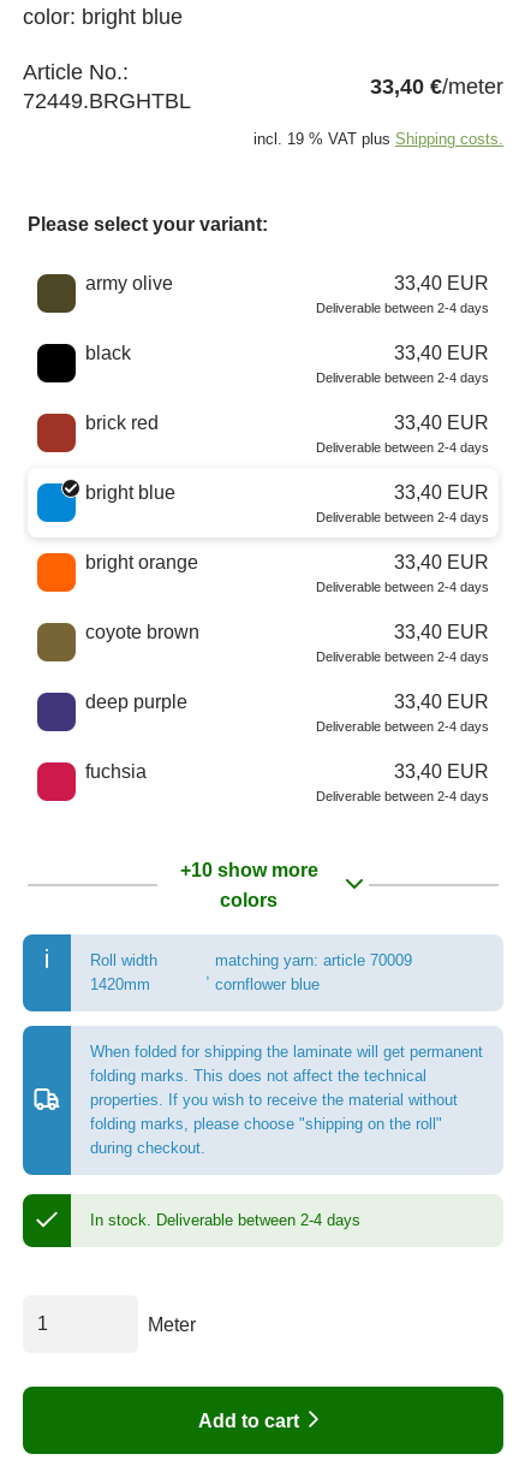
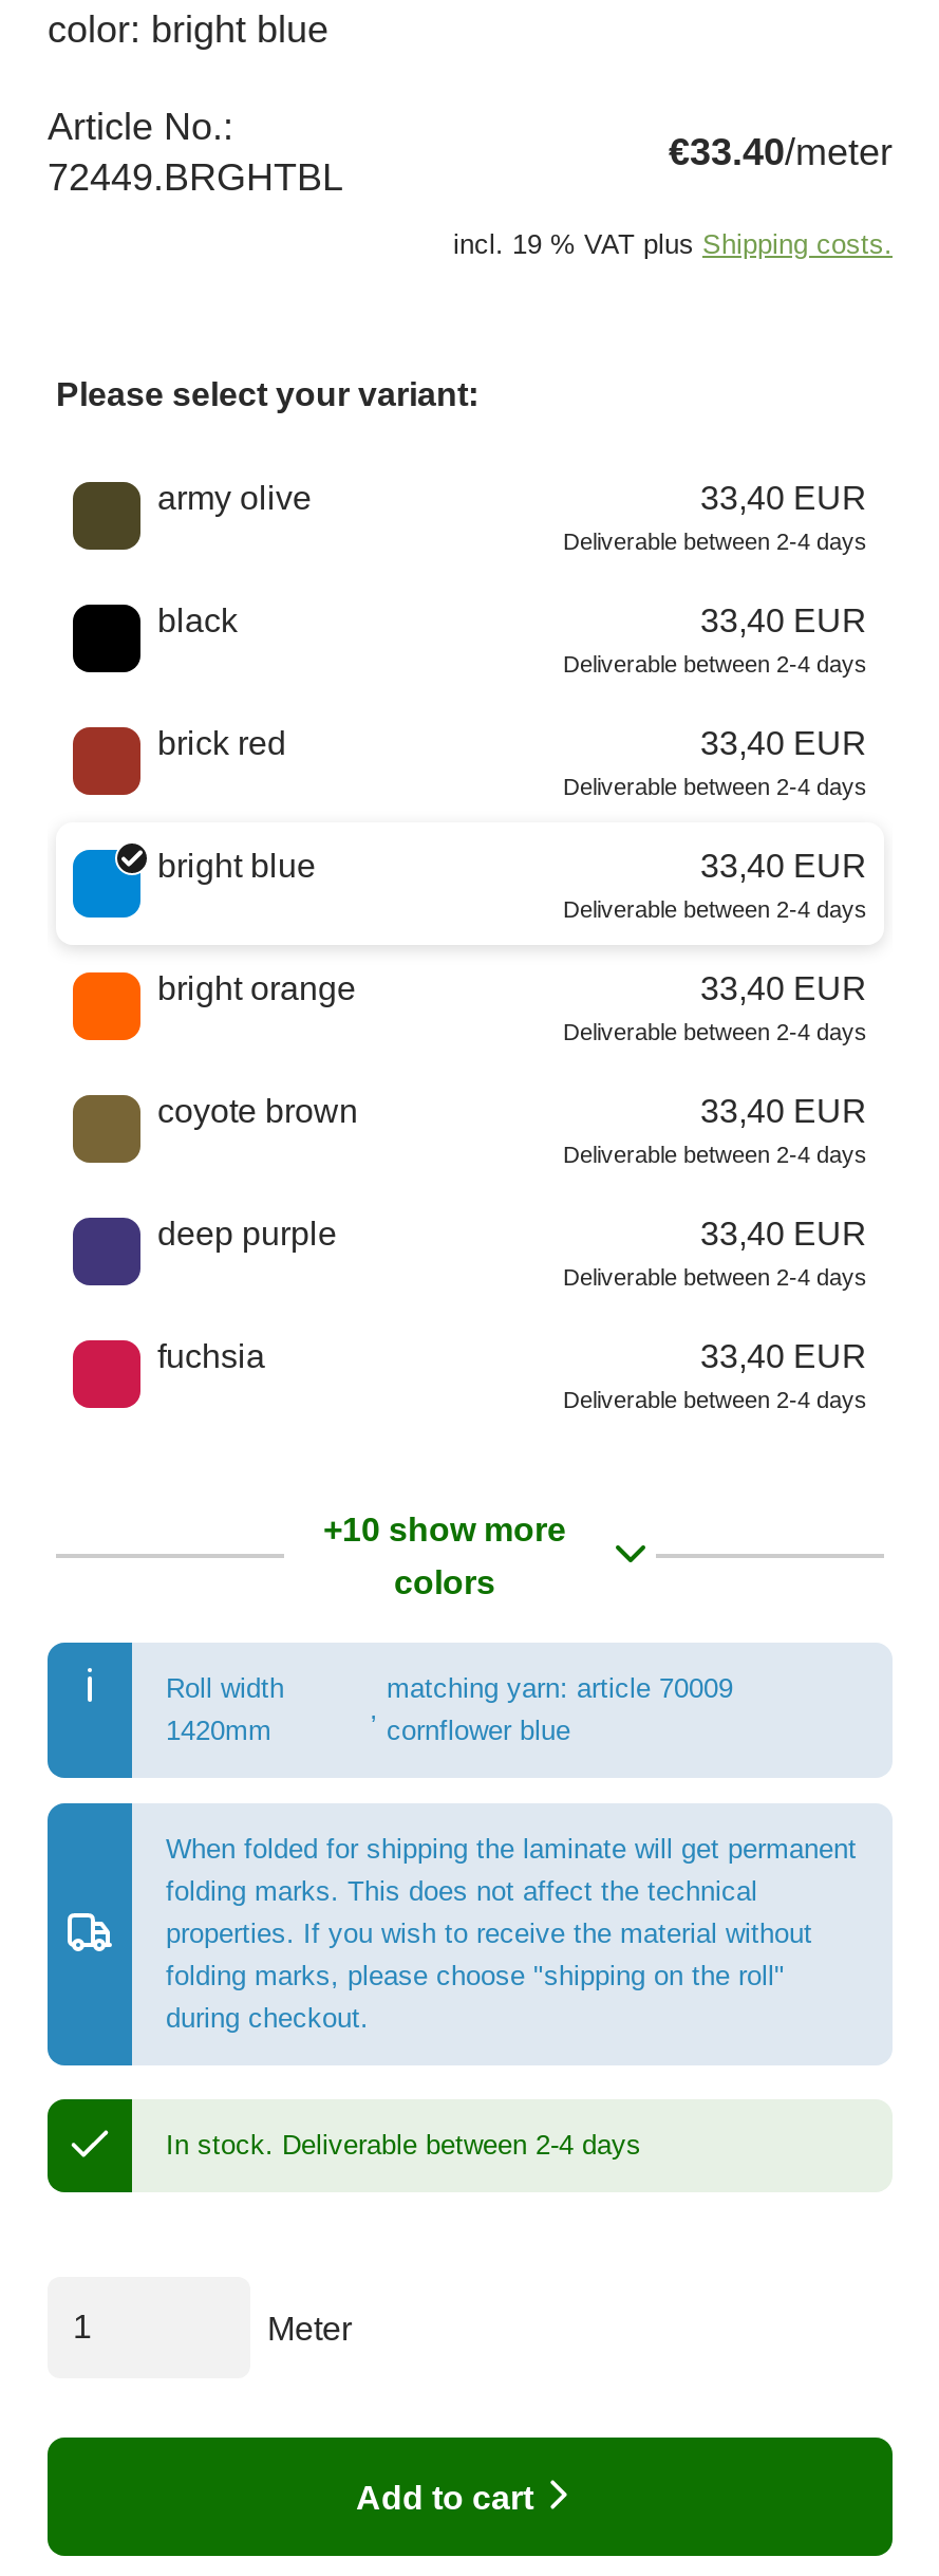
[370,75,503,99] 33,40 €/meter -> [669,132,893,174] €33.40/meter

